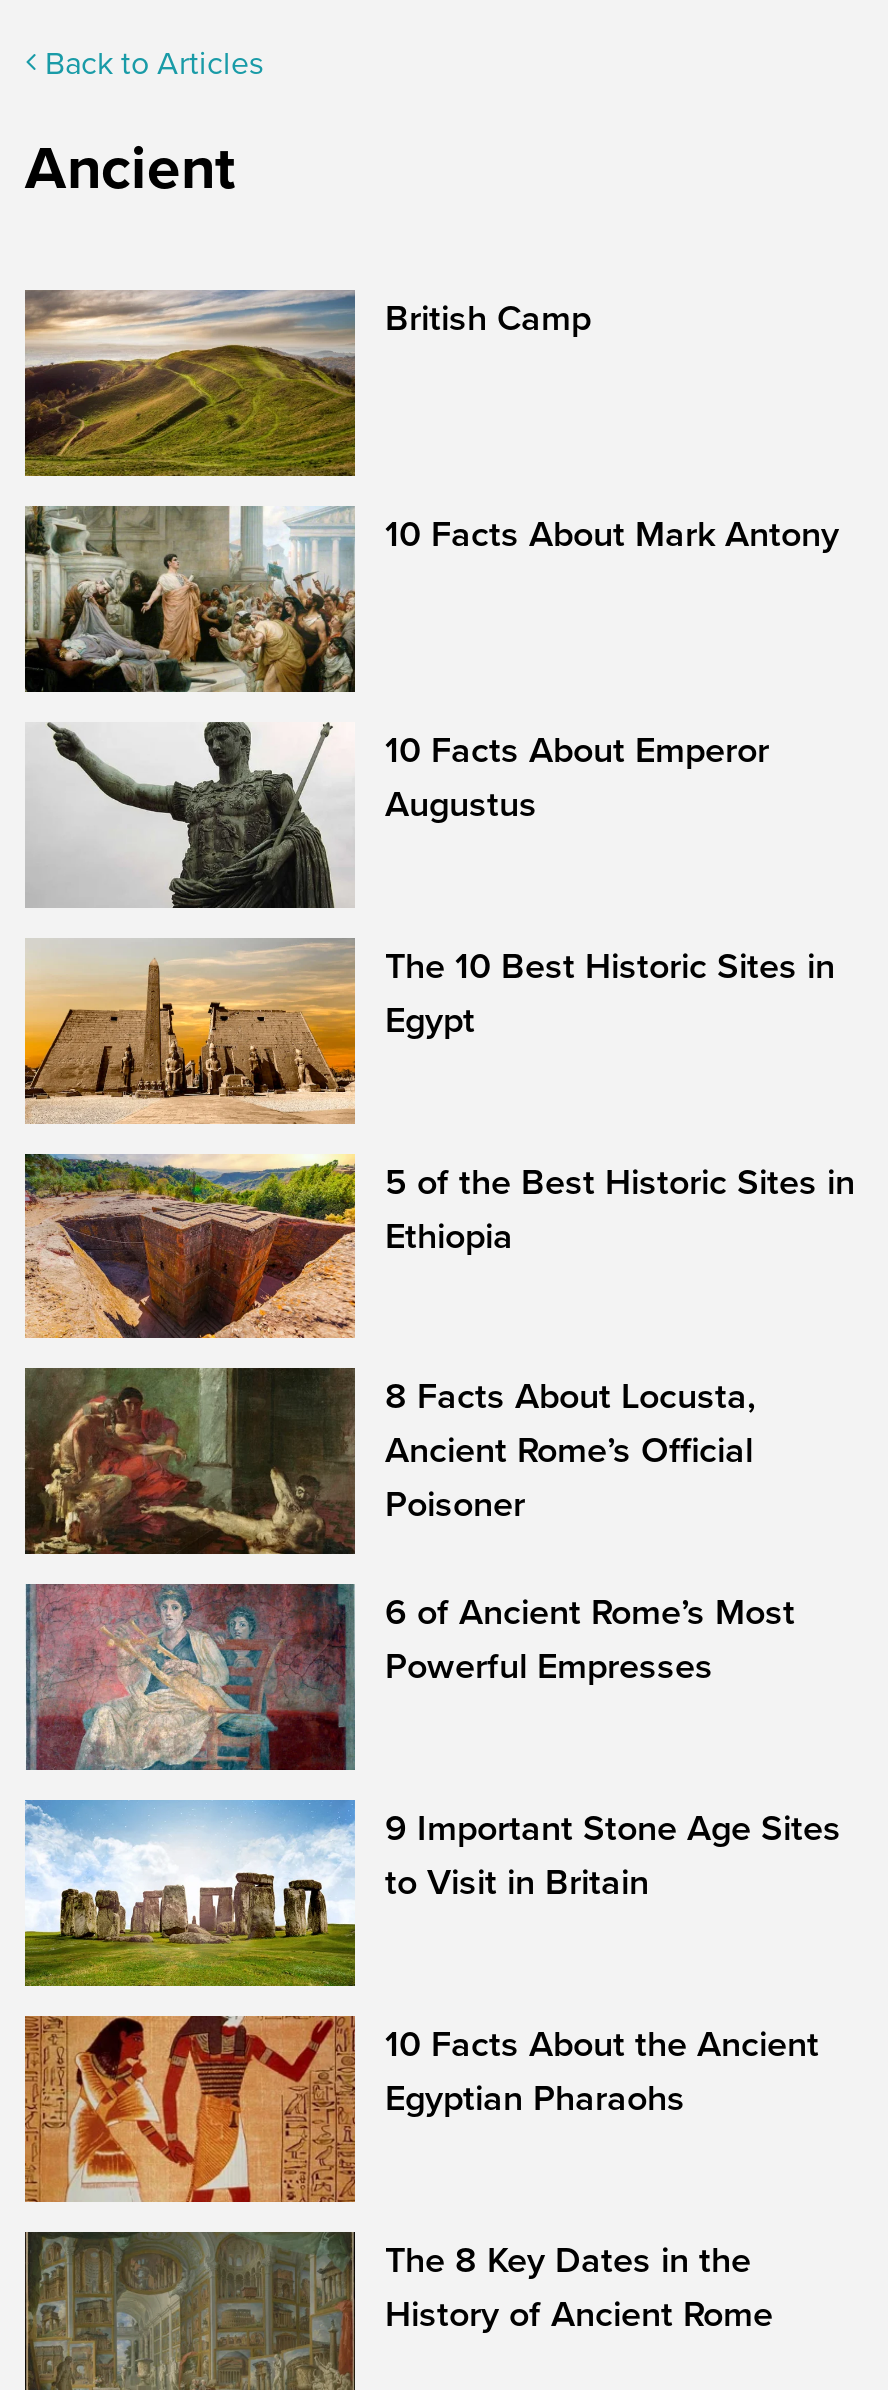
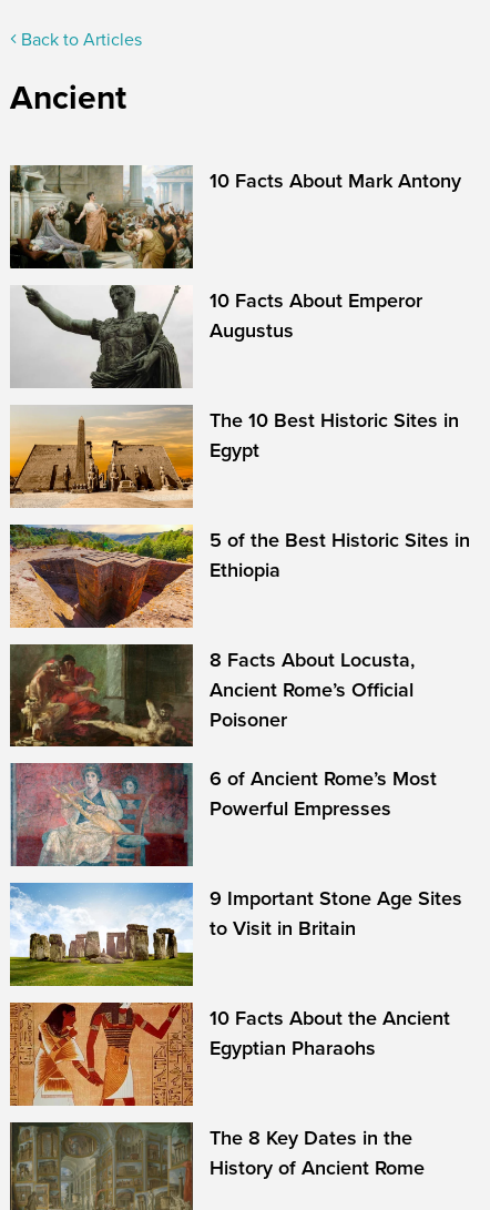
[23,290,591,478] [image] | British Camp -> none

